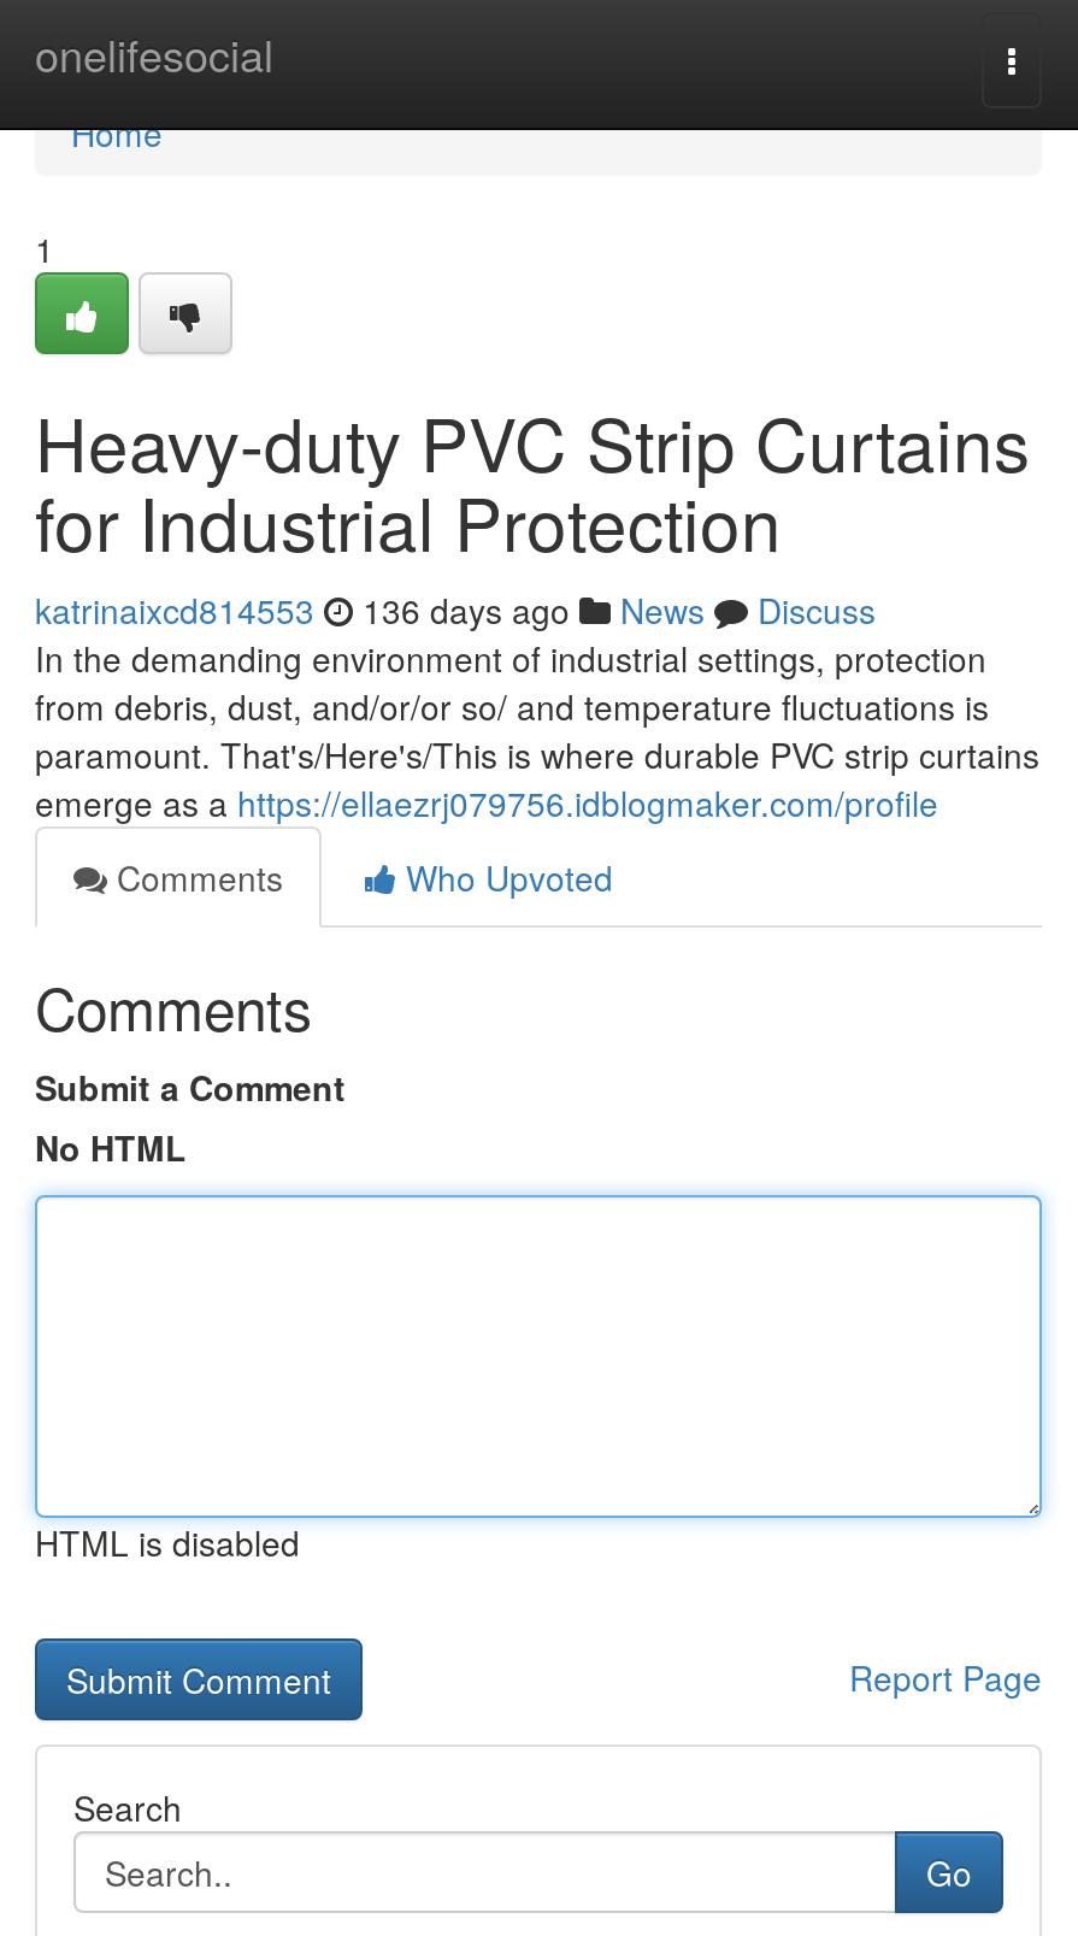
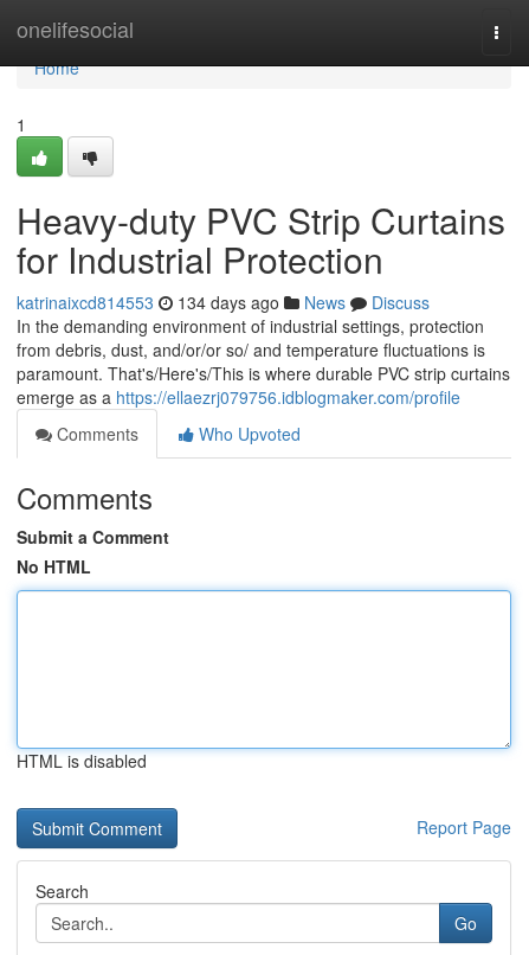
[35,585,876,634] katrinaixcd814553 136 days ago News Discuss -> [17,290,430,314] katrinaixcd814553 134 days ago News Discuss

